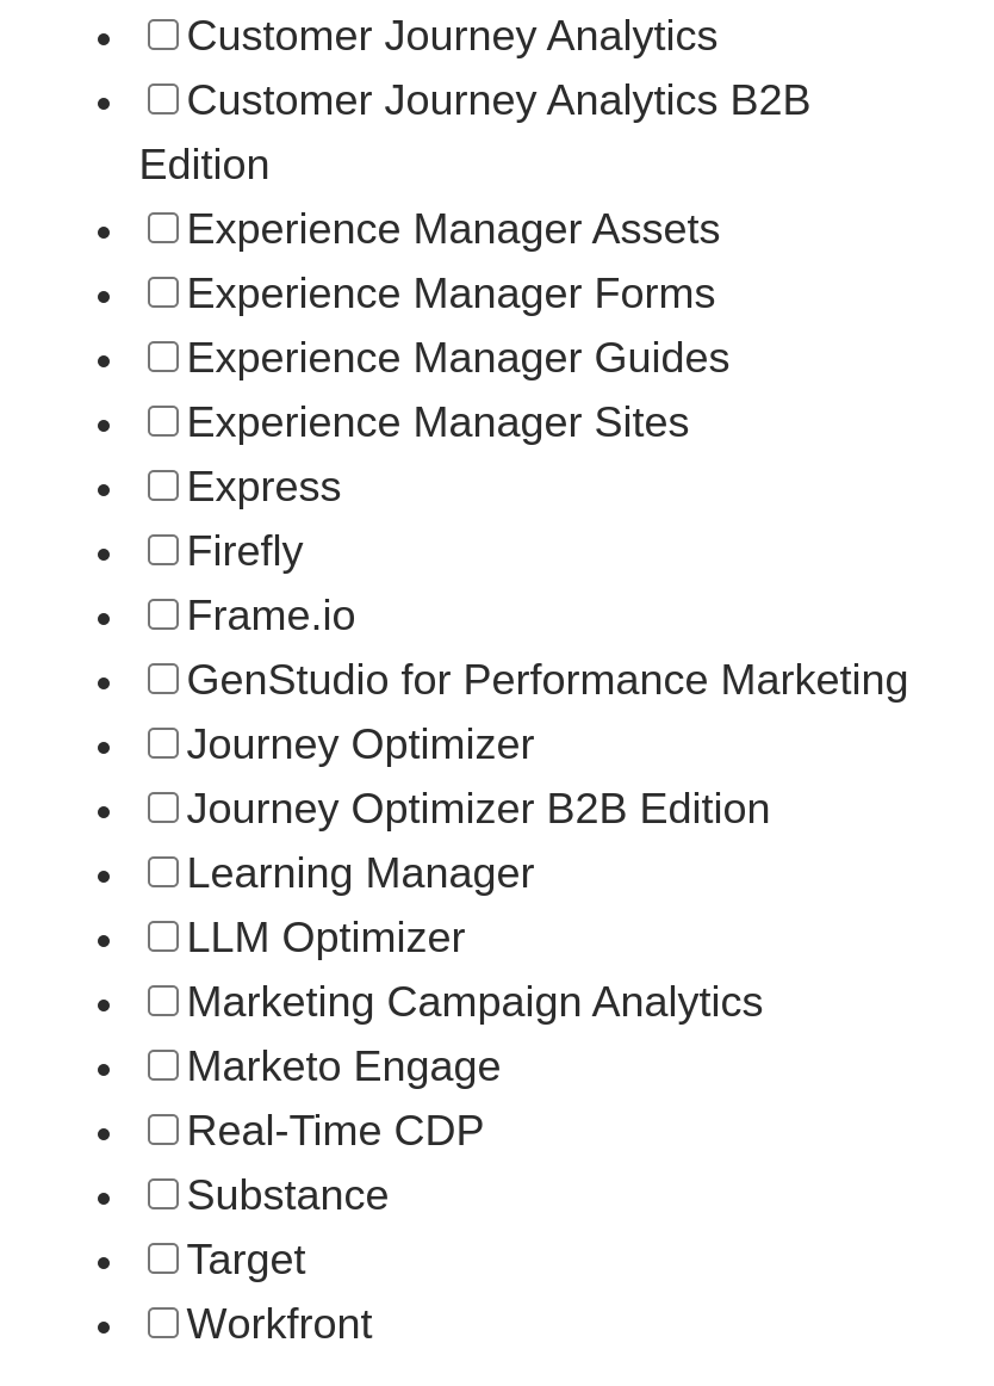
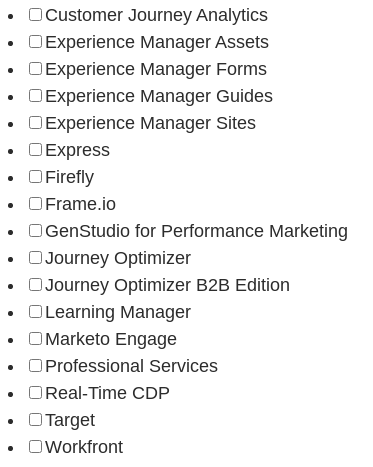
[139,77,811,189] Customer Journey Analytics B2B | Edition -> none
[186,914,763,1026] LLM Optimizer | Marketing Campaign Analytics -> none
none -> [45,356,218,376] Professional Services
[186,1172,389,1220] Substance -> none

